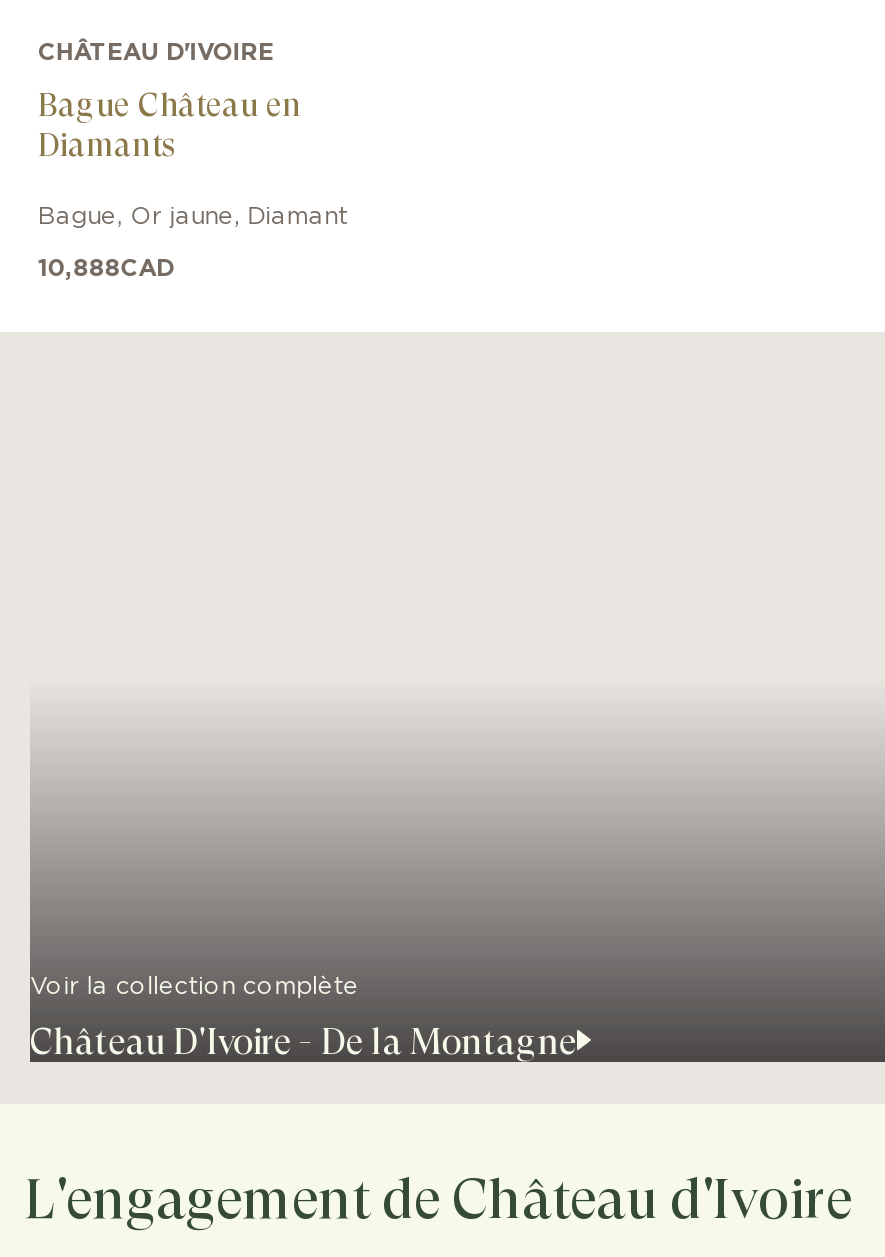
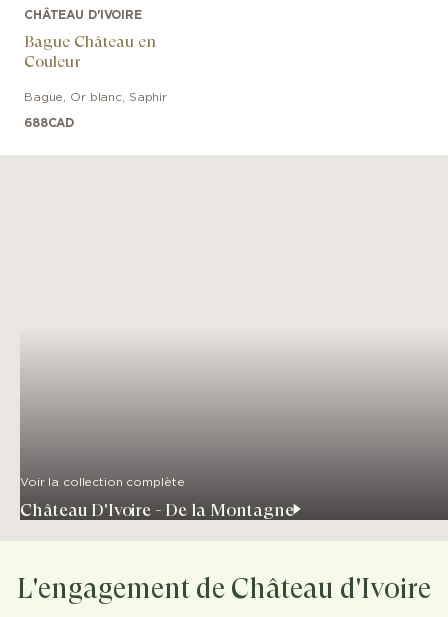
[38,125,178,163] Diamants -> [24,52,81,71] Couleur
[38,203,348,227] Bague, Or jaune, Diamant -> [24,91,167,103] Bague, Or blanc, Saphir
[38,255,174,279] 10,888CAD -> [24,117,74,129] 688CAD

